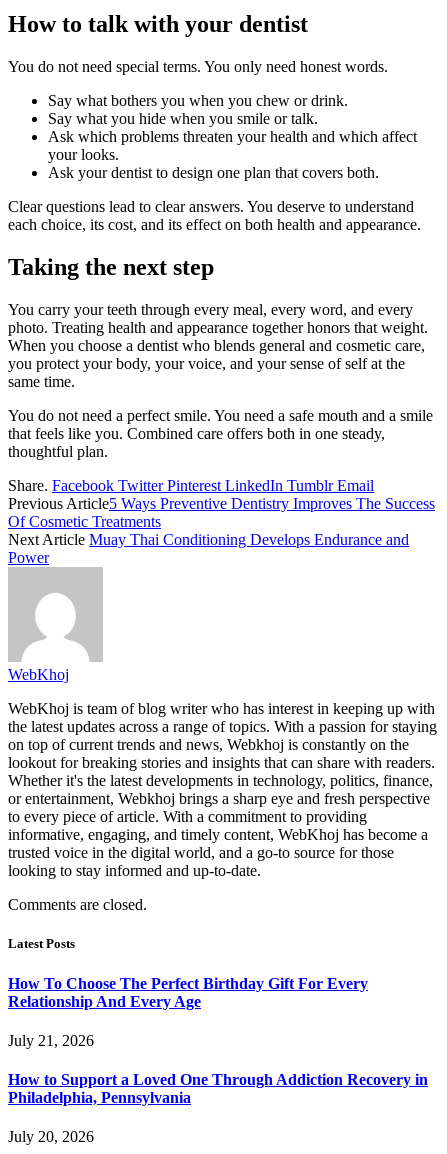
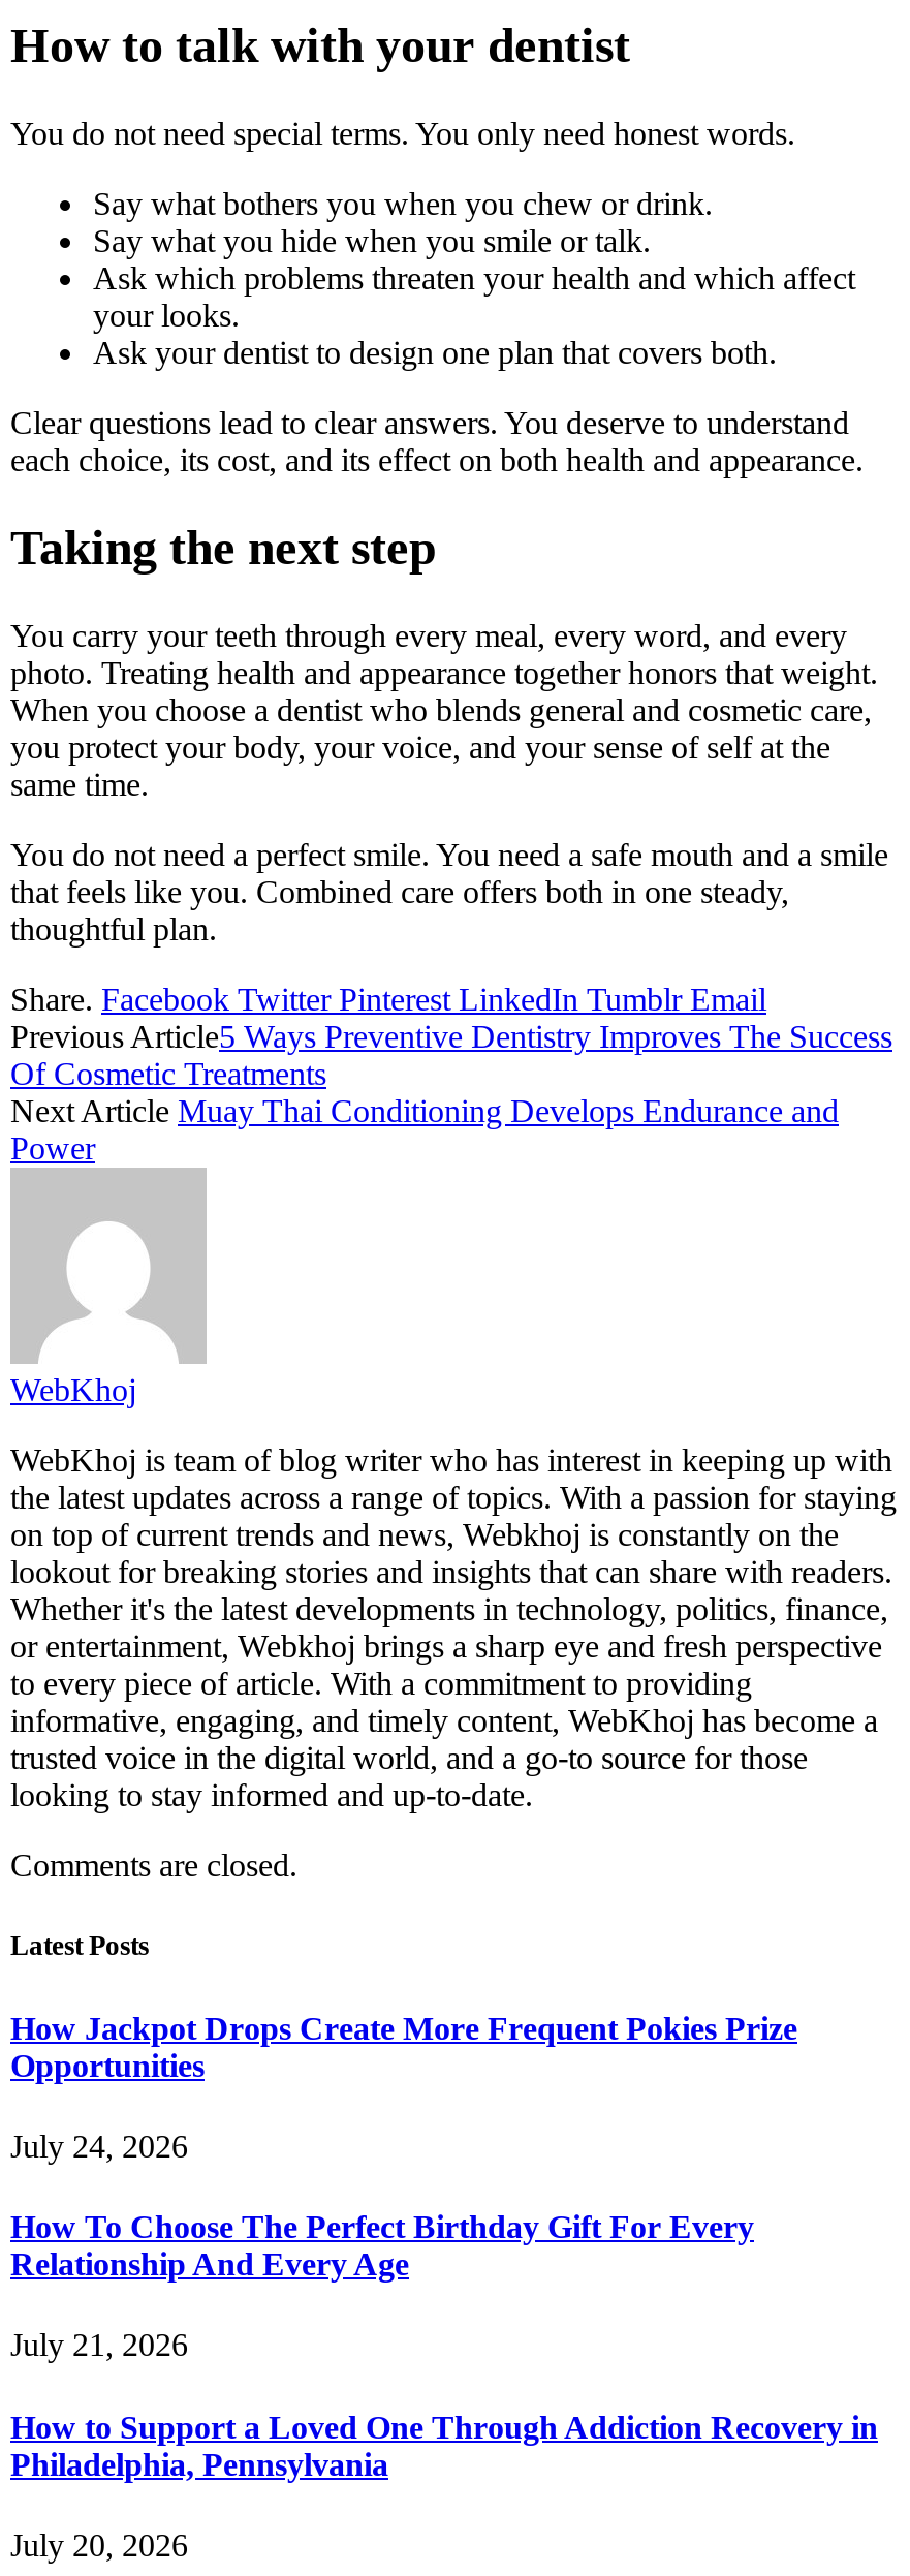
none -> [10,2010,797,2163] How Jackpot Drops Create More Frequent Pokies Prize | Opportunities | July 24, 2026

